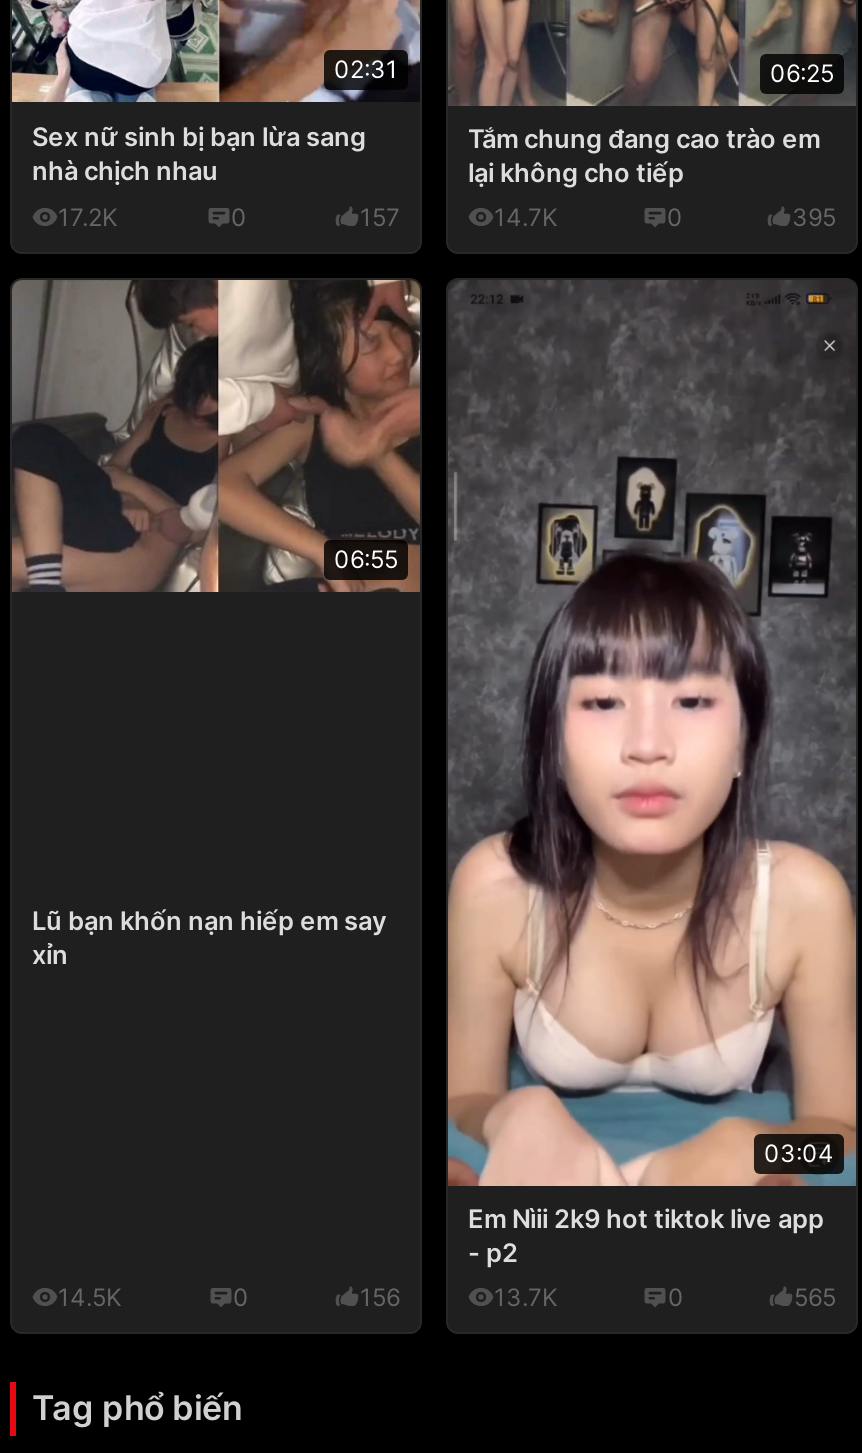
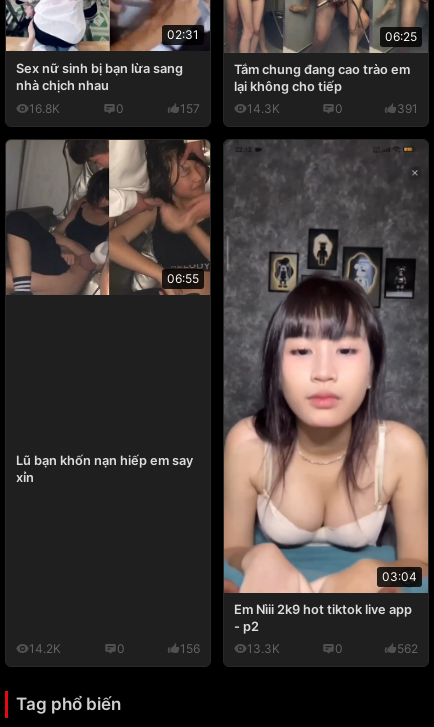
[58,202,118,232] 17.2K -> [29,101,60,116] 16.8K
[494,202,558,232] 14.7K -> [247,101,280,116] 14.3K
[792,202,836,232] 395 -> [397,101,418,116] 391
[58,1282,122,1312] 14.5K -> [29,641,61,656] 14.2K
[494,1282,558,1312] 13.7K -> [247,641,280,656] 13.3K
[794,1282,836,1312] 565 -> [397,641,418,656] 562

